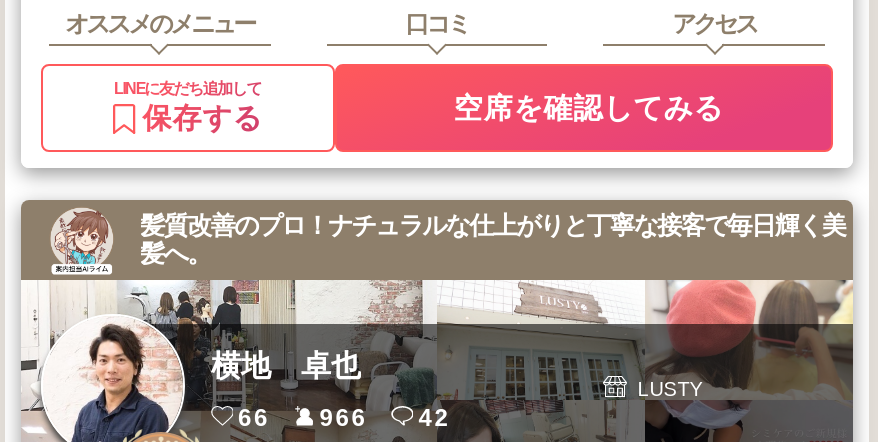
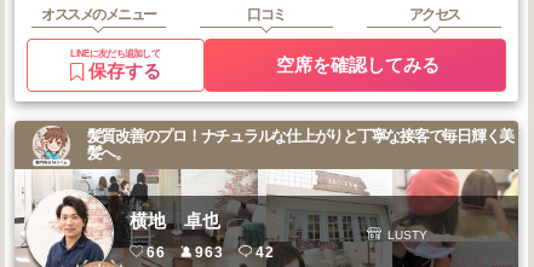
[238,403,450,431] 66 966 42 -> [146,244,275,261] 66 963 42

